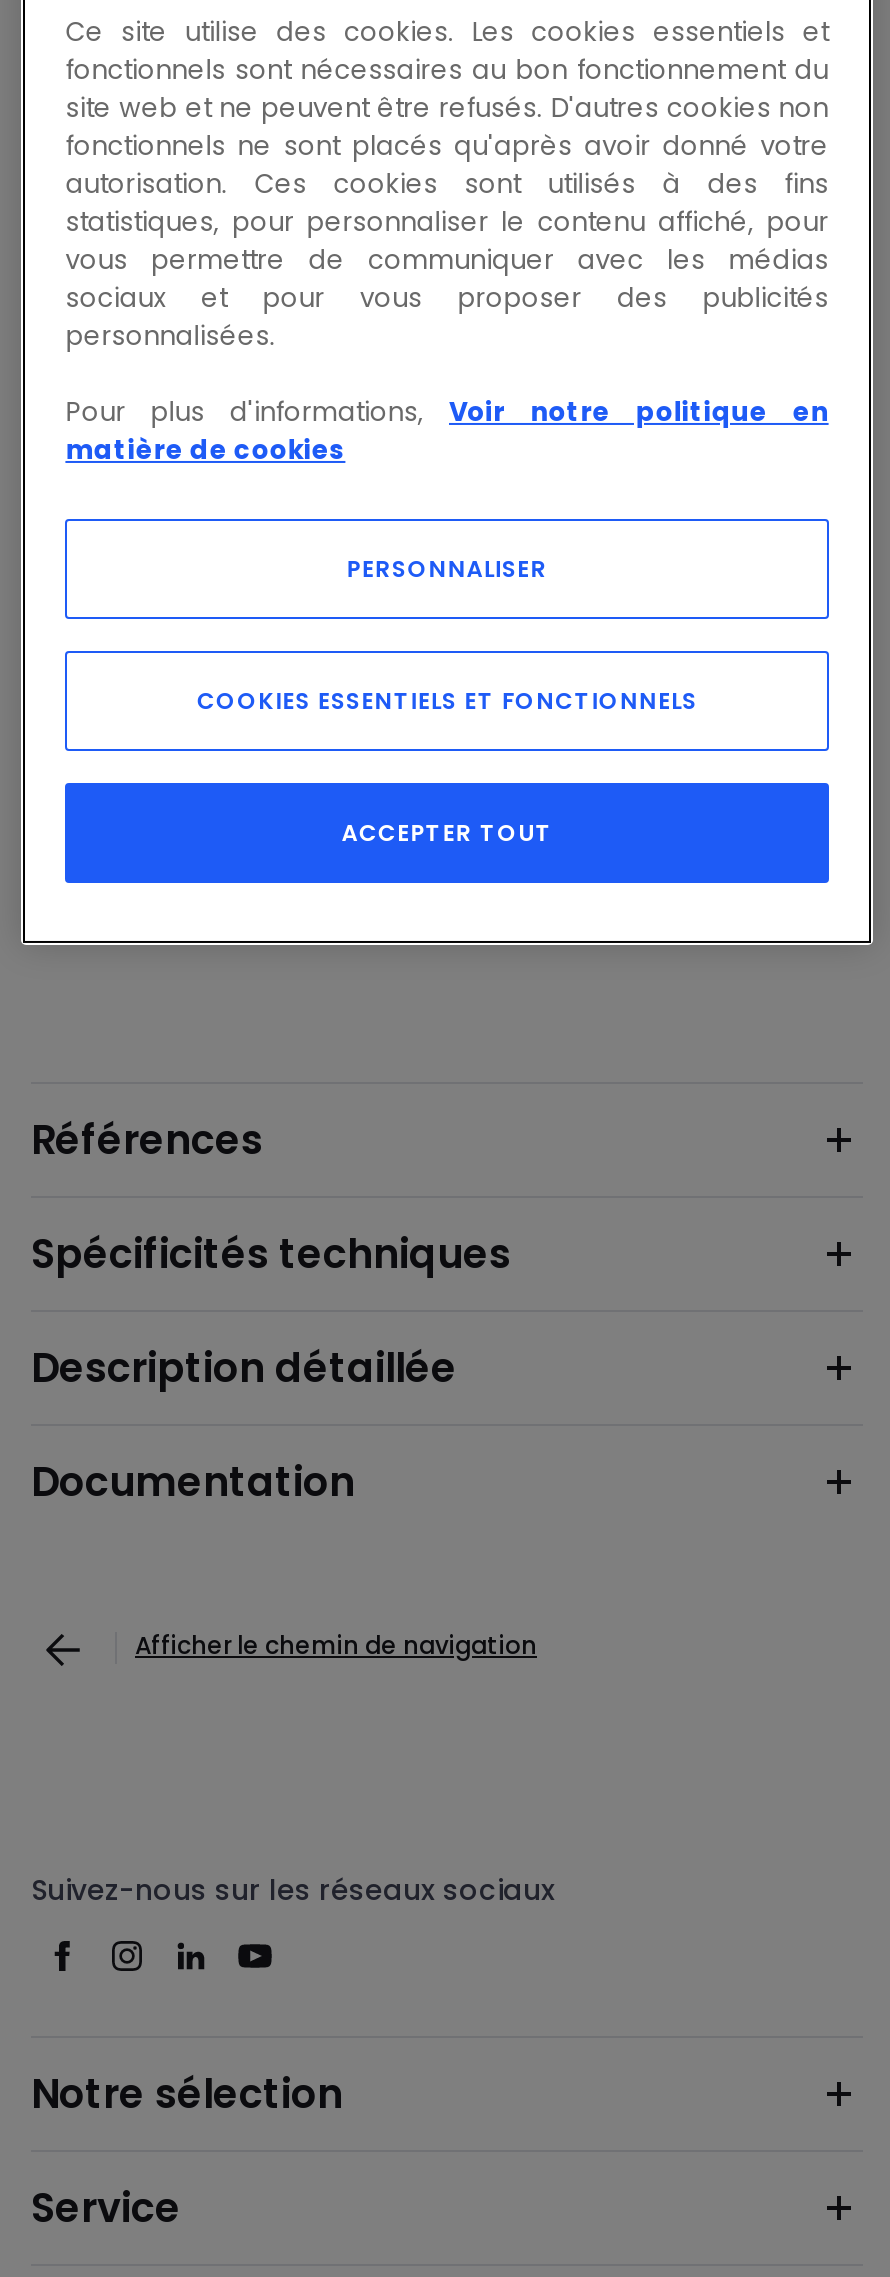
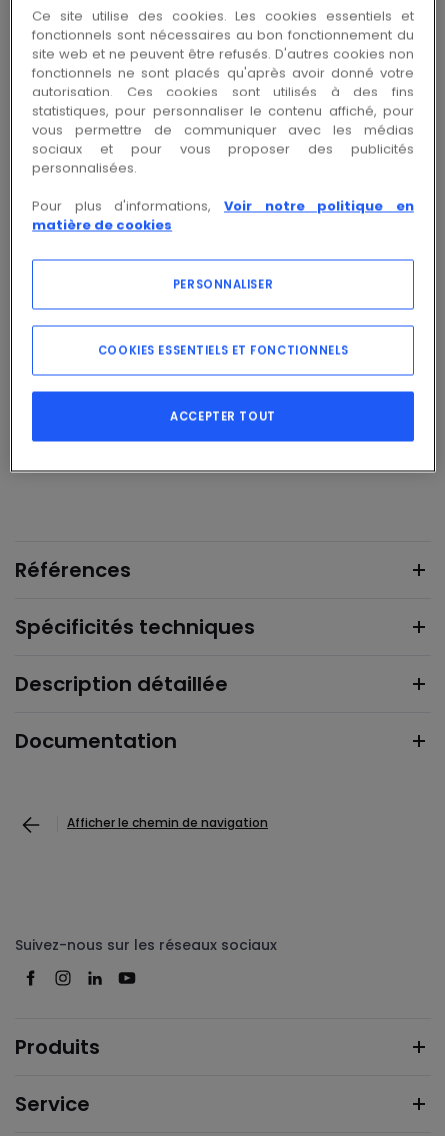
[31,2066,343,2122] Notre sélection -> [15,1033,100,1061] Produits

